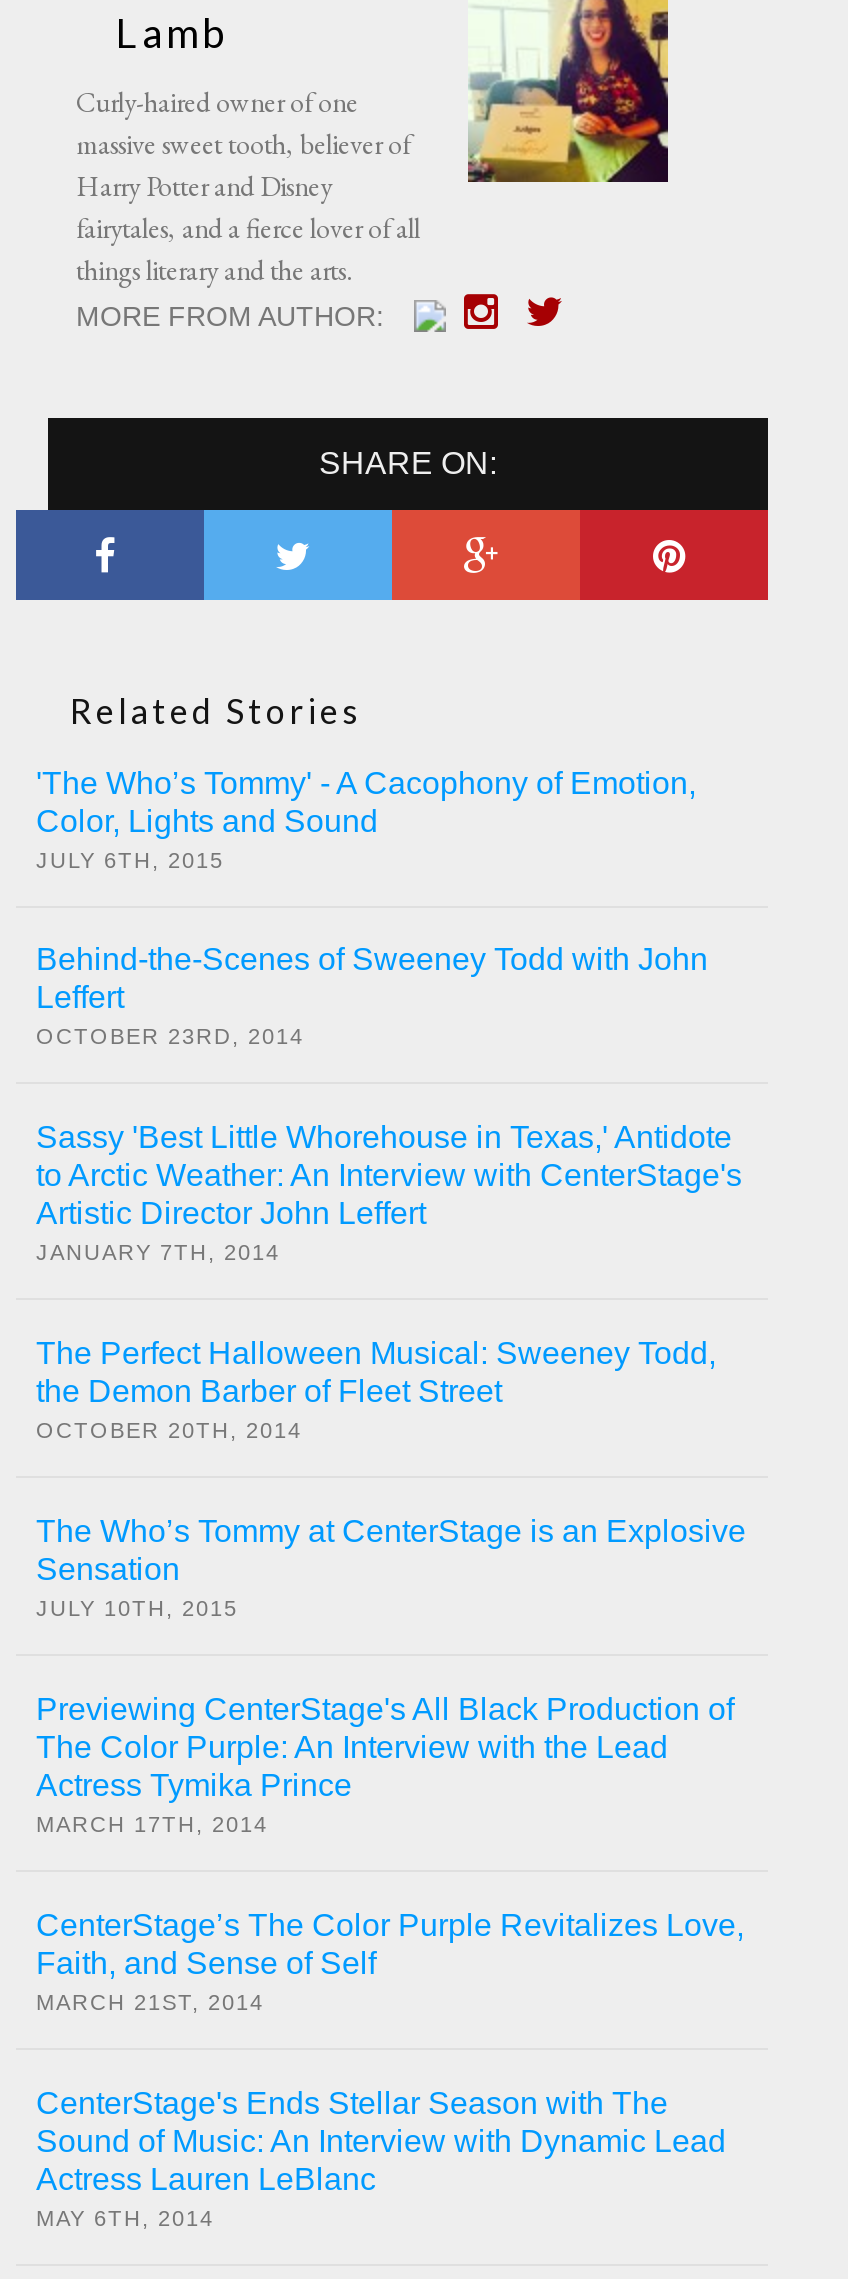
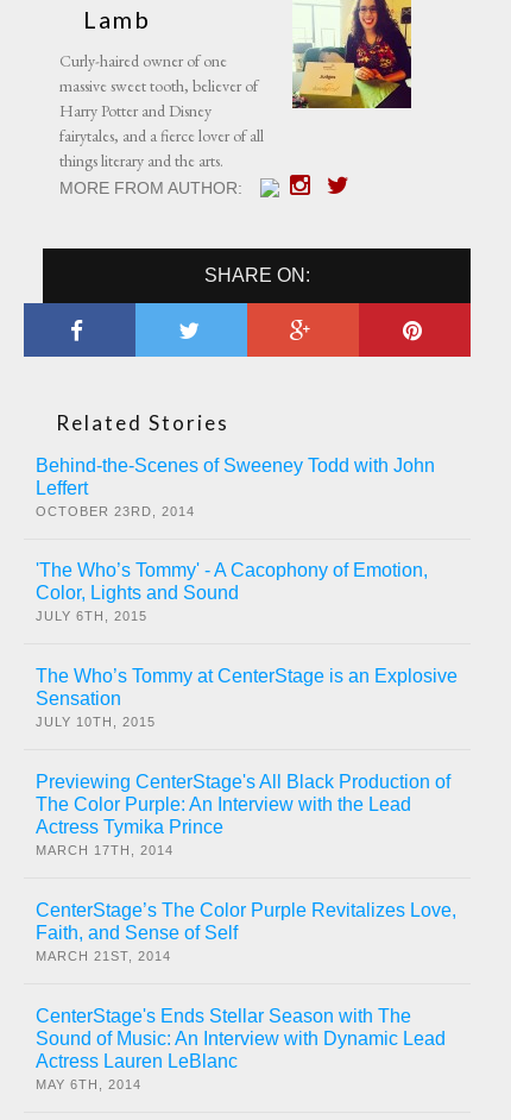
moved [36,767,696,873] -> [36,561,428,624]: 'The Who’s Tommy' - A Cacophony of Emotion, | Color, Lights and Sound | JULY 6TH, 2015
[36,1121,742,1443] Sassy 'Best Little Whorehouse in Texas,' Antidote | to Arctic Weather: An Interview with CenterStage's | Artistic Director John Leffert | JANUARY 7TH, 2014 | The Perfect Halloween Musical: Sweeney Todd, | the Demon Barber of Fleet Street | OCTOBER 20TH, 2014 -> none

